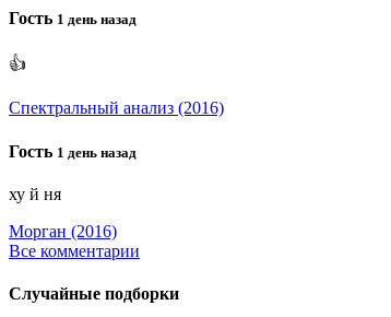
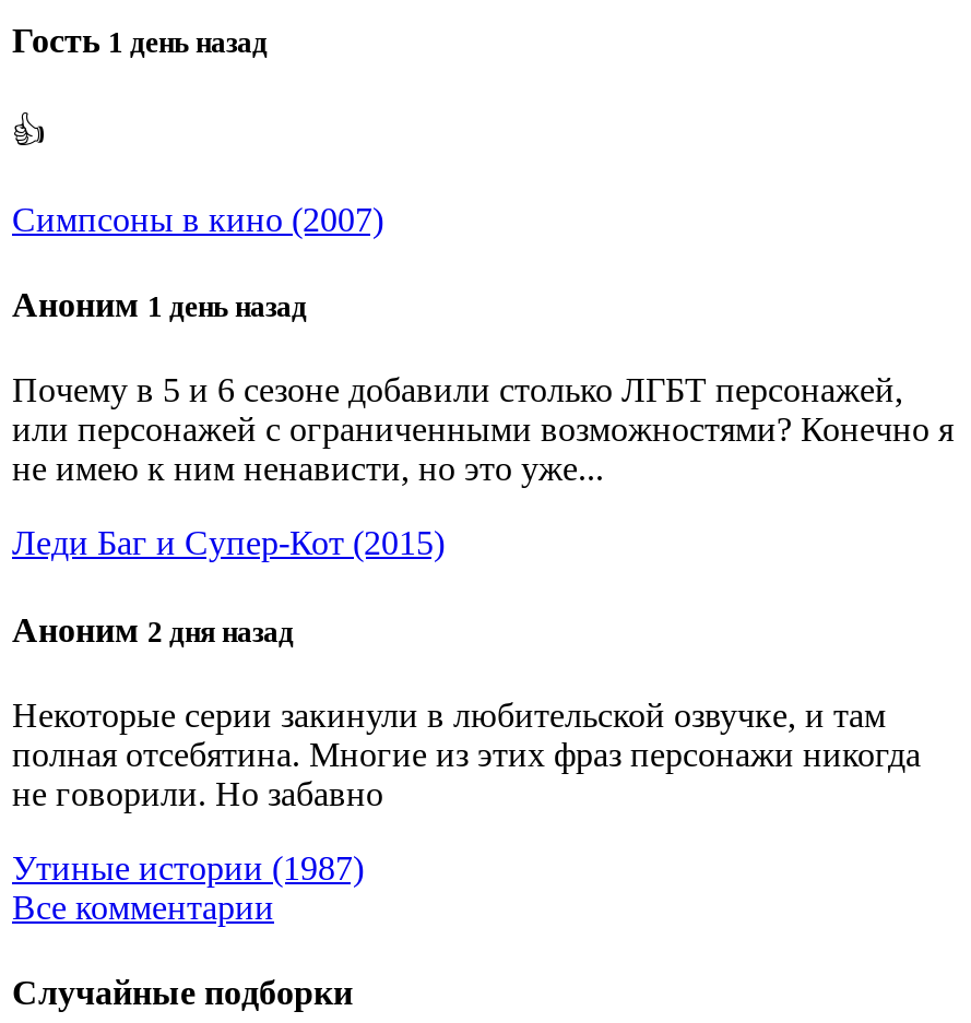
[9,99,224,240] Спектральный анализ (2016) | Гость 1 день назад | ху й ня | Морган (2016) -> [12,201,954,887] Симпсоны в кино (2007) | Аноним 1 день назад | Почему в 5 и 6 сезоне добавили столько ЛГБТ персонажей, | или персонажей с ограниченными возможностями? Конечно я | не имею к ним ненависти, но это уже... | Леди Баг и Супер-Кот (2015) | Аноним 2 дня назад | Некоторые серии закинули в любительской озвучке, и там | полная отсебятина. Многие из этих фраз персонажи никогда | не говорили. Но забавно | Утиные истории (1987)

